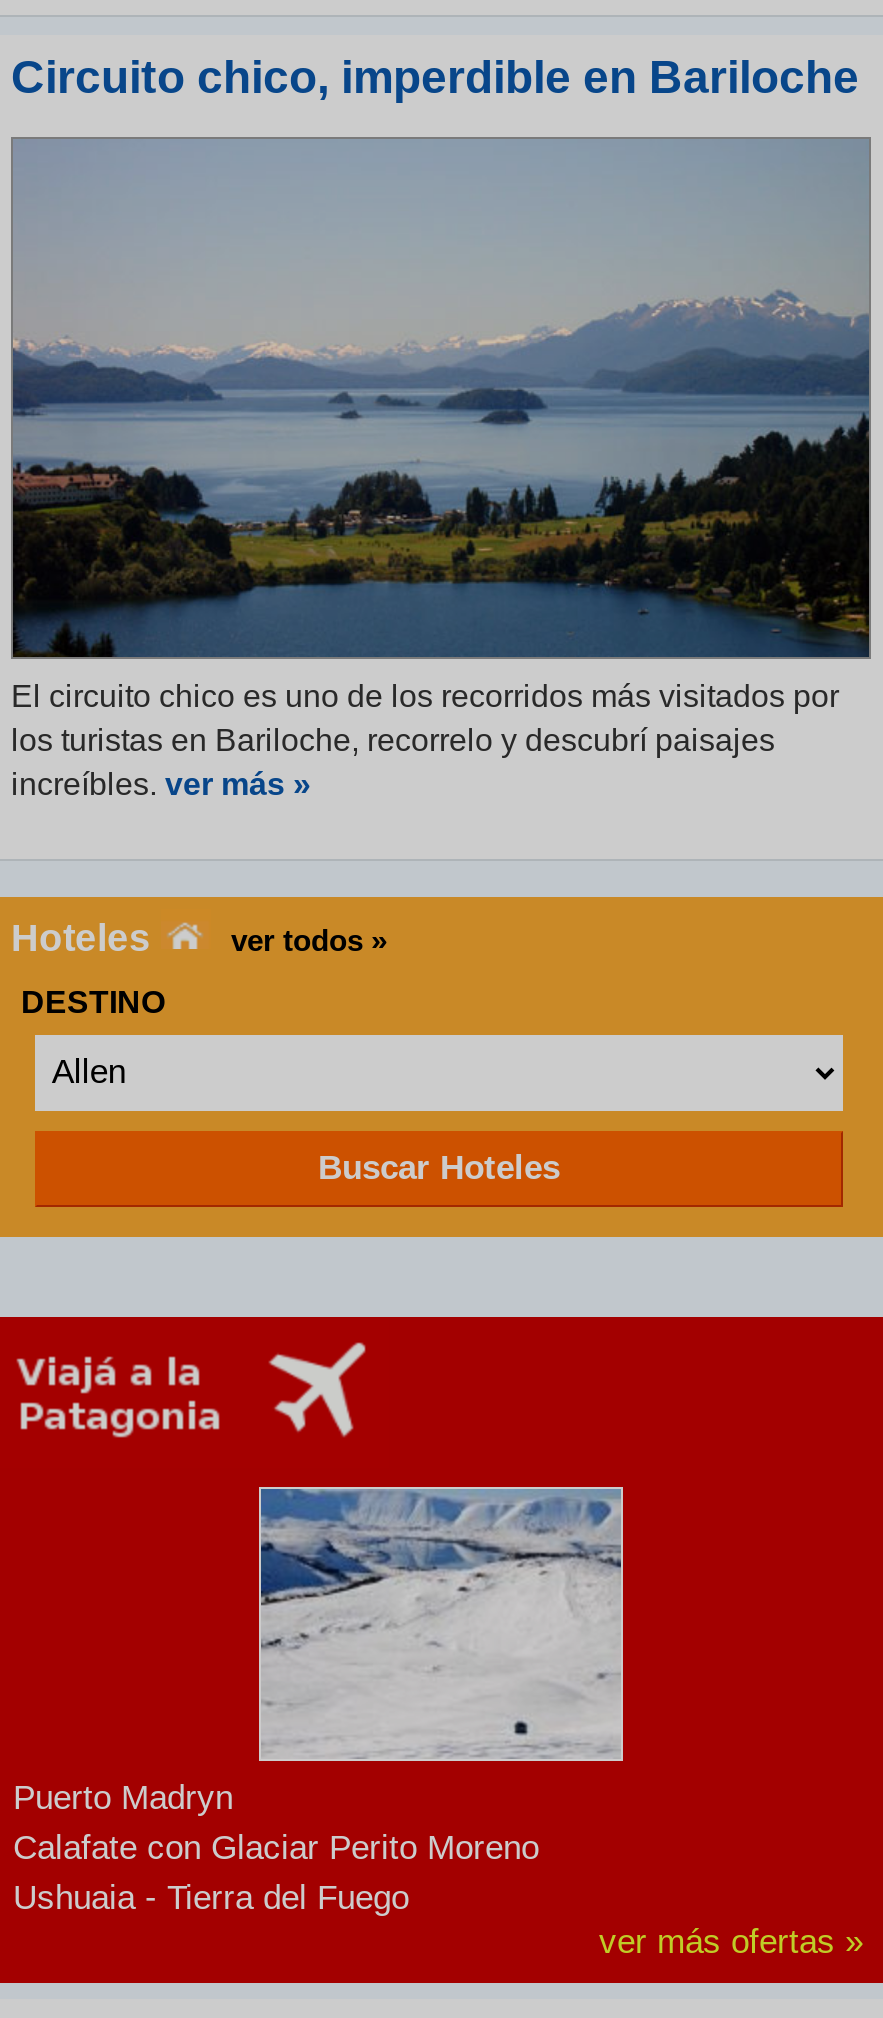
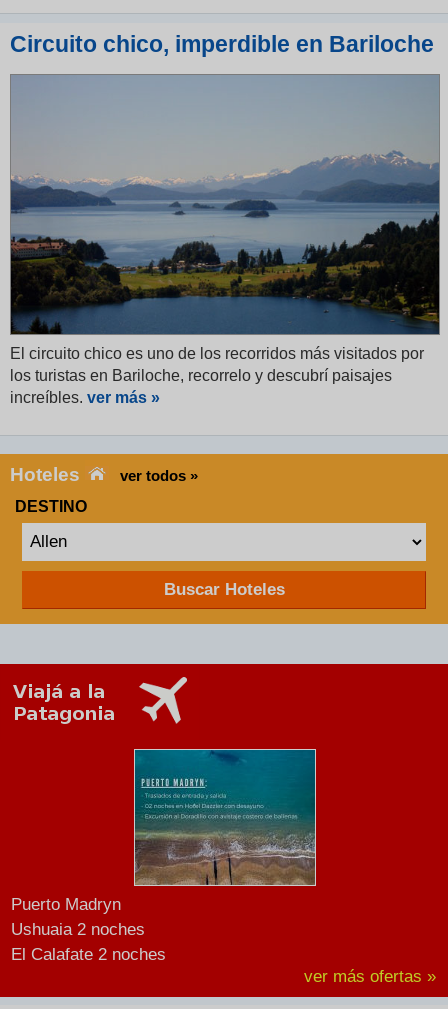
[13,1487,623,1917] [image] | Calafate con Glaciar Perito Moreno | Ushuaia - Tierra del Fuego -> [11,749,316,964] [image] | Ushuaia 2 noches | El Calafate 2 noches

